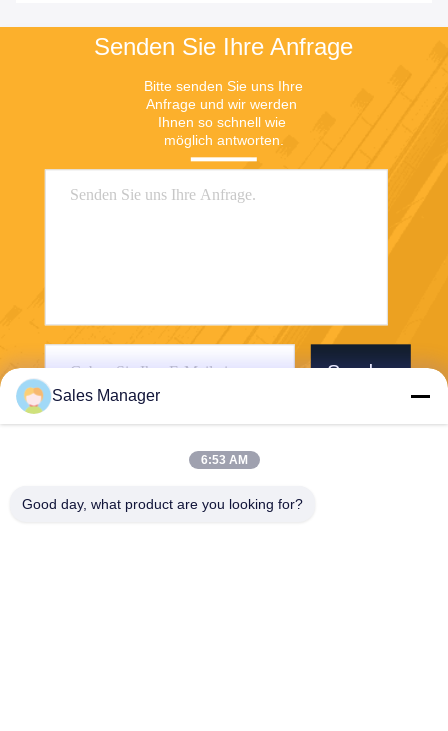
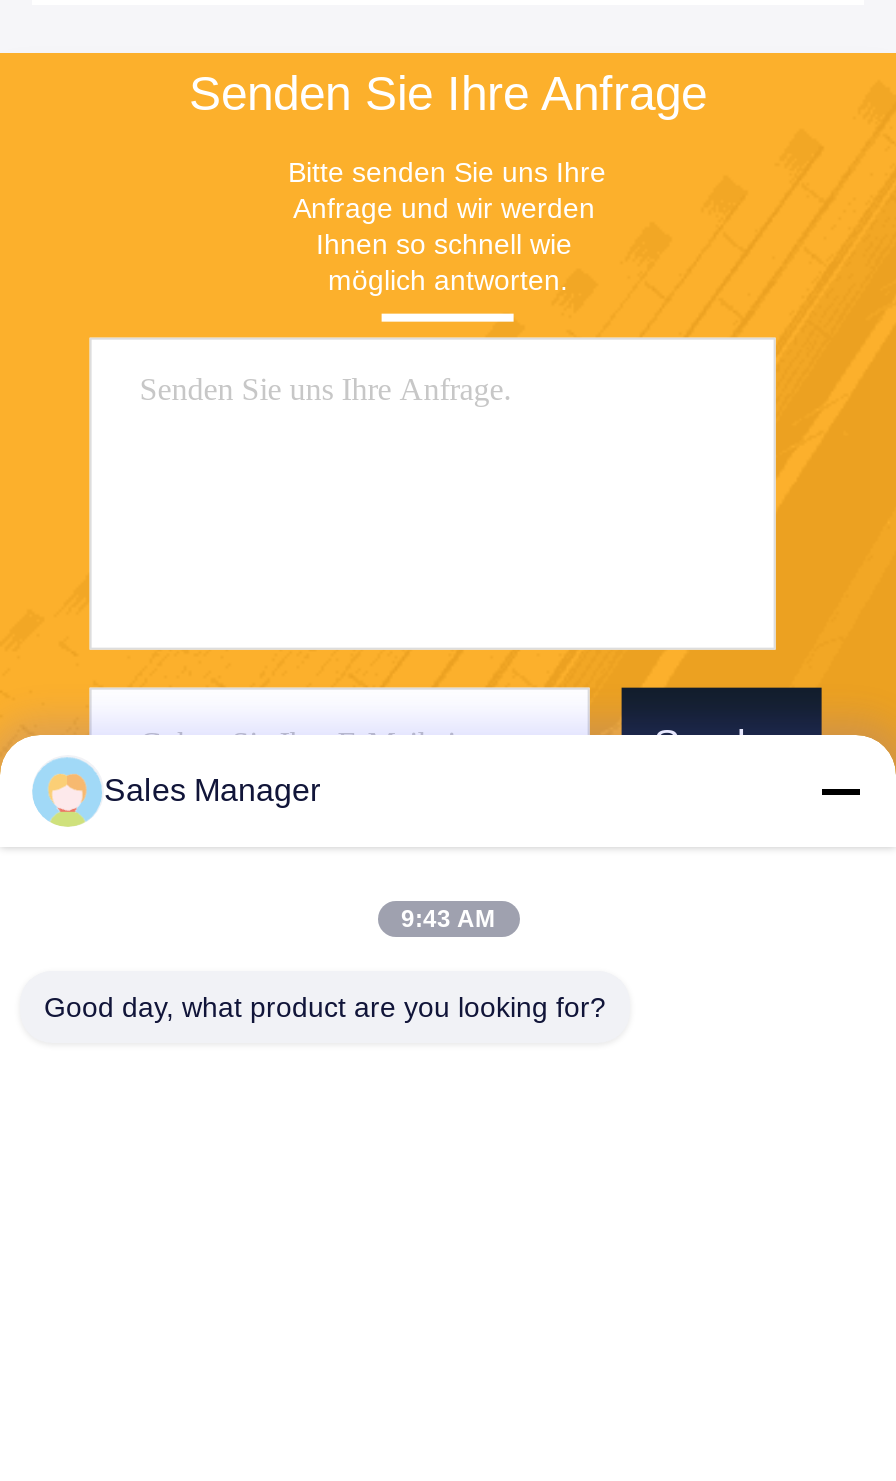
[200,453,247,467] 6:53 AM -> [401,905,495,933] 9:43 AM

